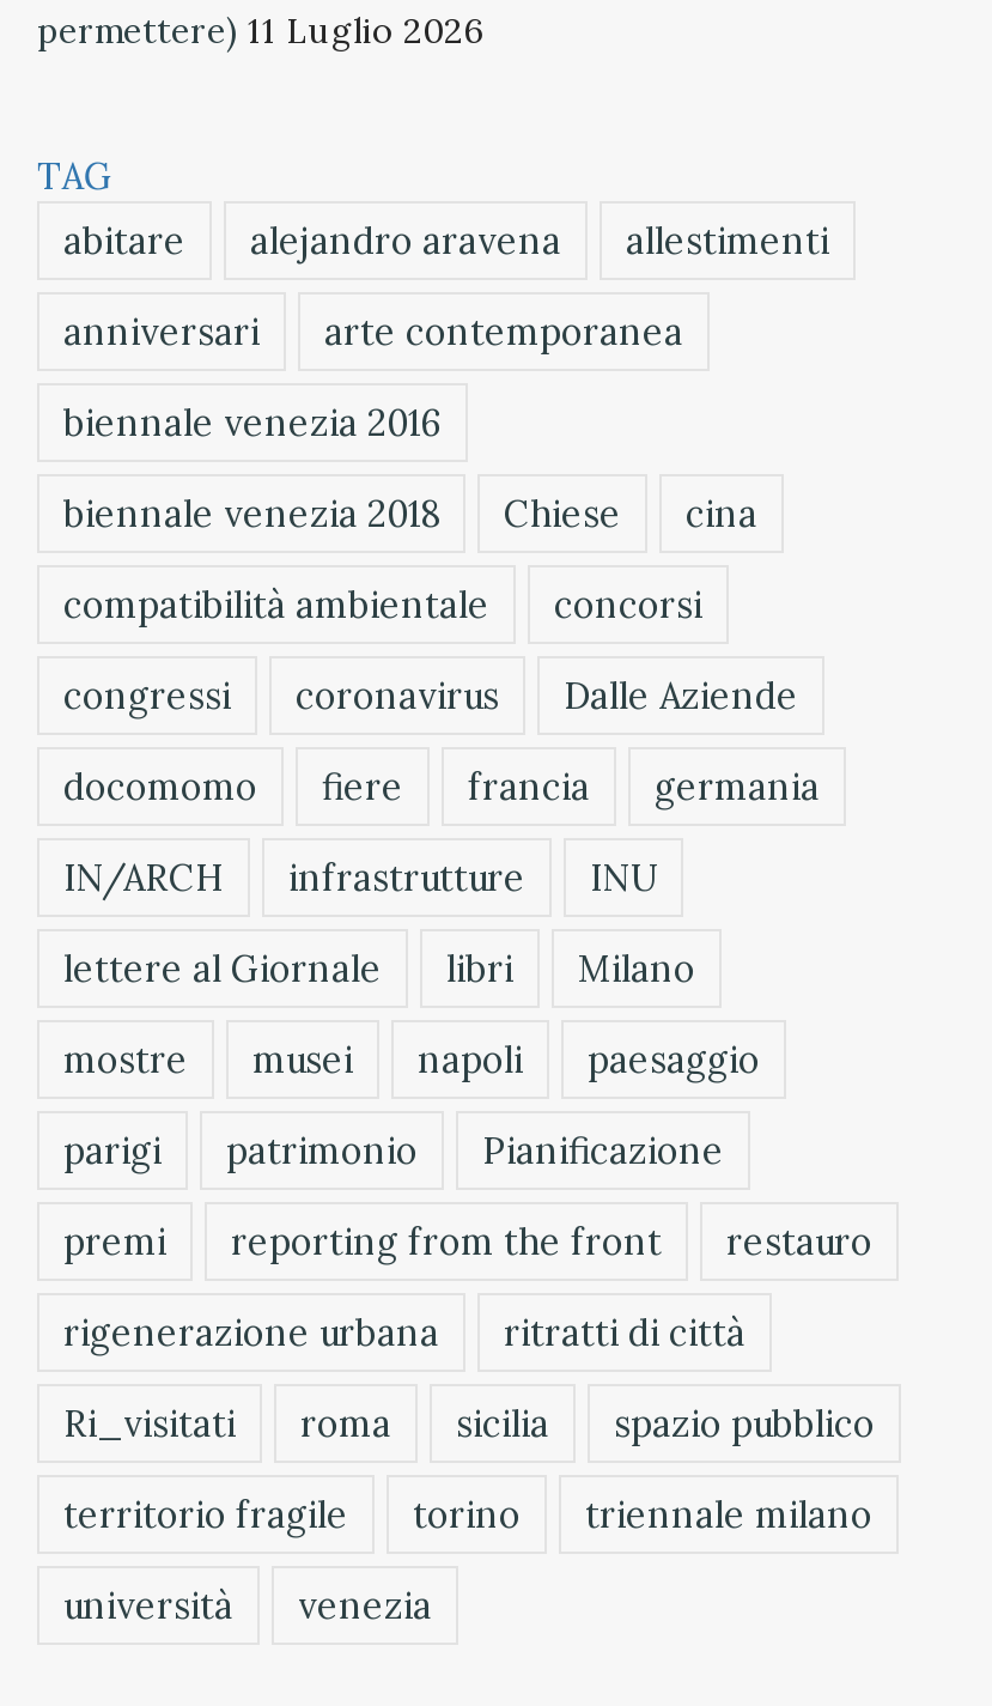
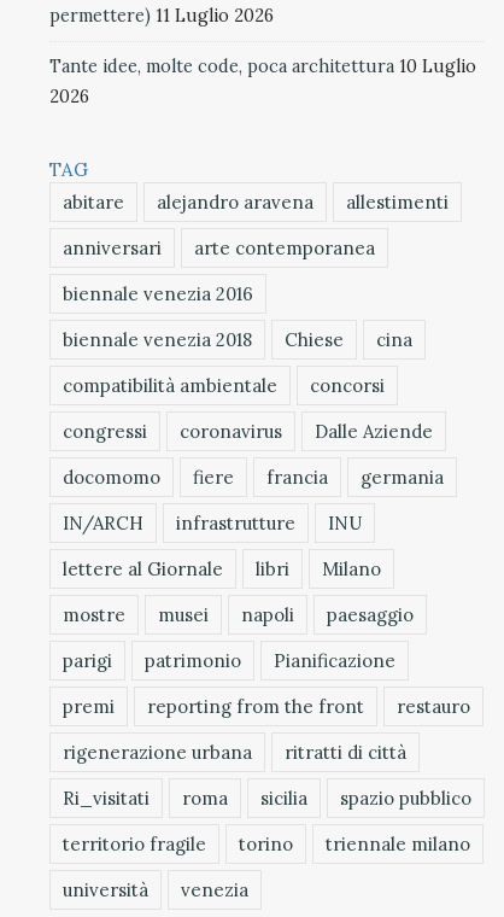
none -> [49,56,476,108] Tante idee, molte code, poca architettura 10 Luglio | 2026

